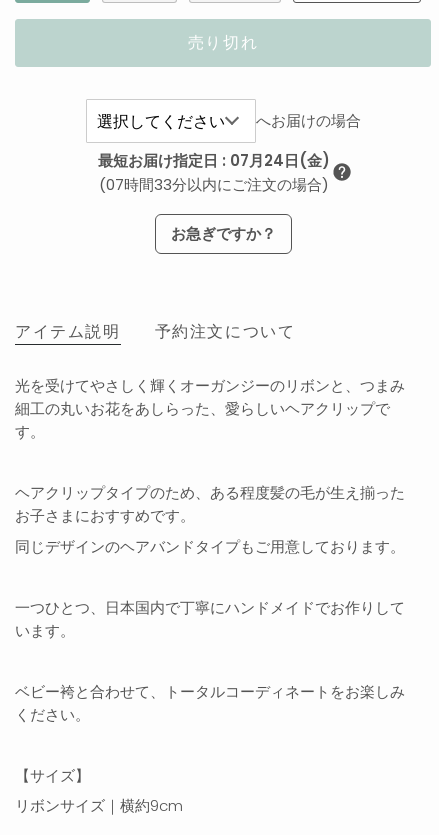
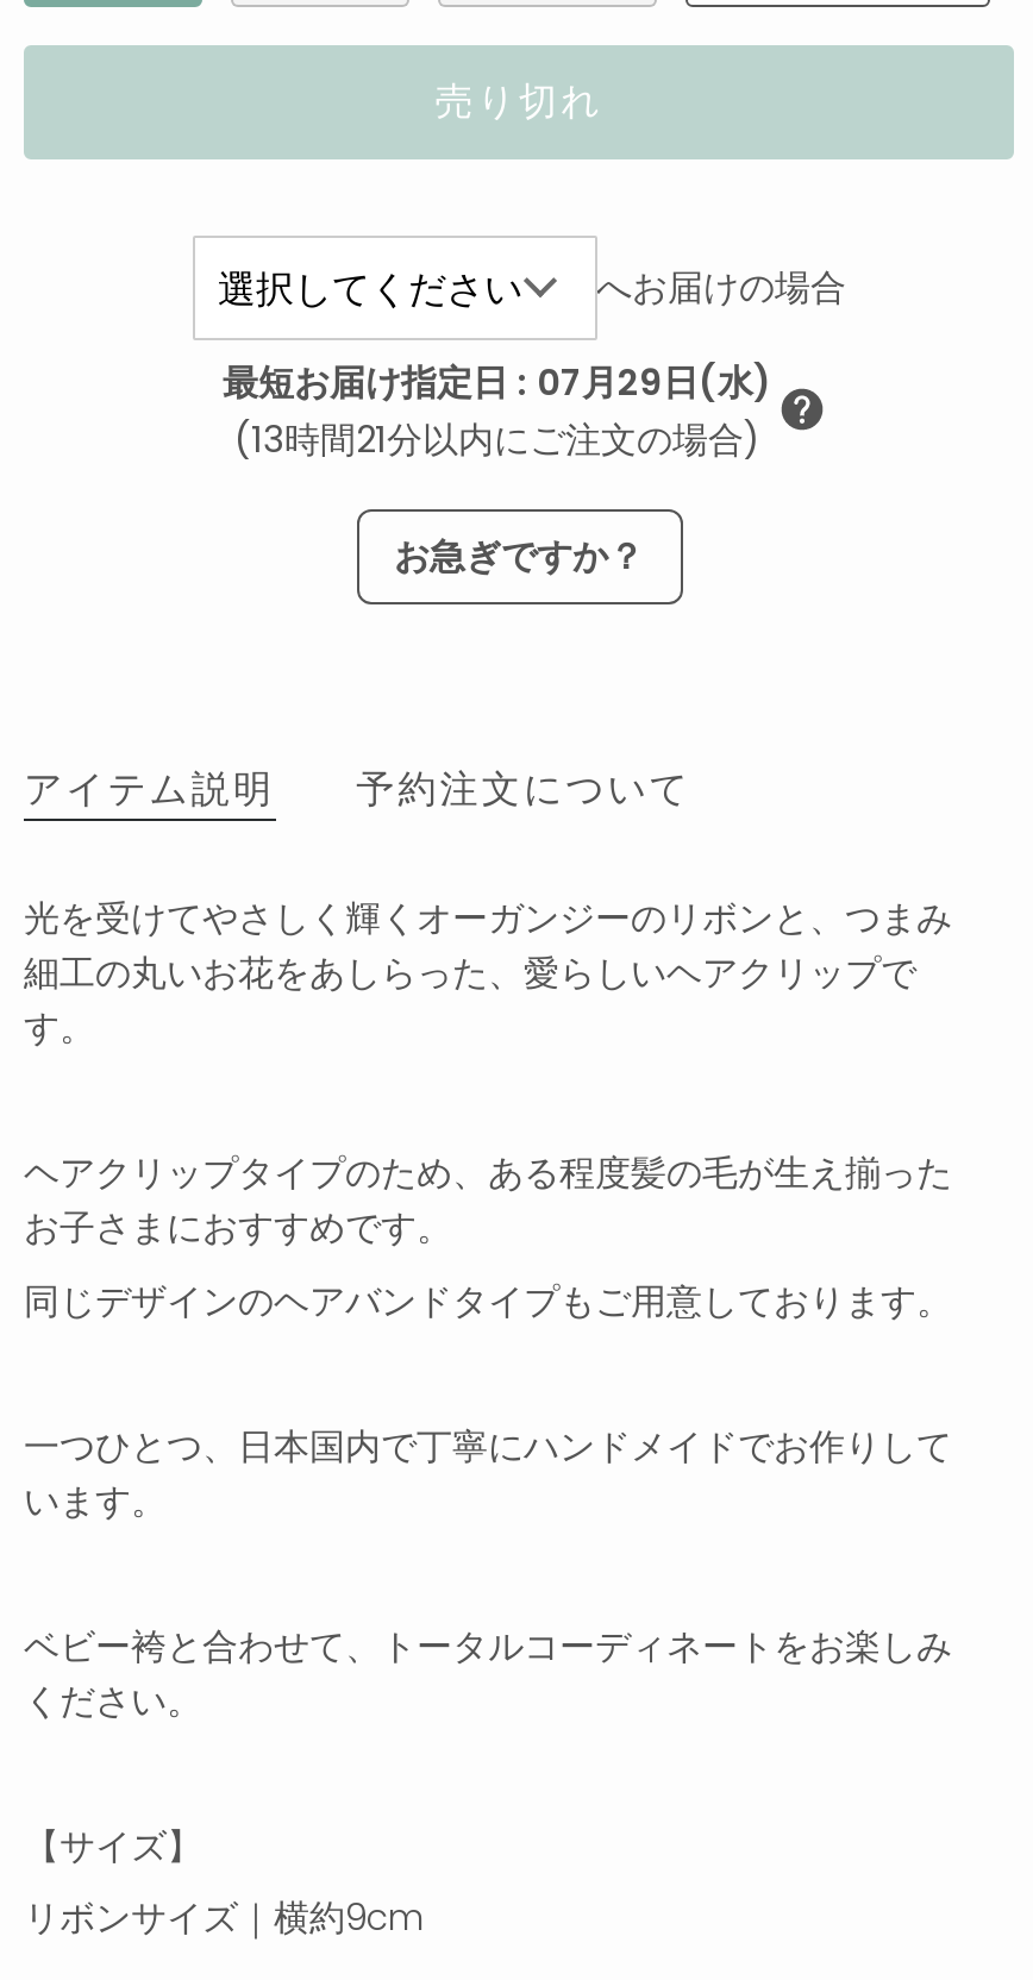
[98,149,330,170] 最短お届け指定日: 07月24日(金) -> [223,356,772,406] 最短お届け指定日: 07月29日(水)
[99,173,329,194] (07時間33分以内にご注文の場合) -> [234,413,760,463] (13時間21分以内にご注文の場合)

